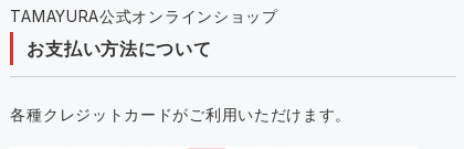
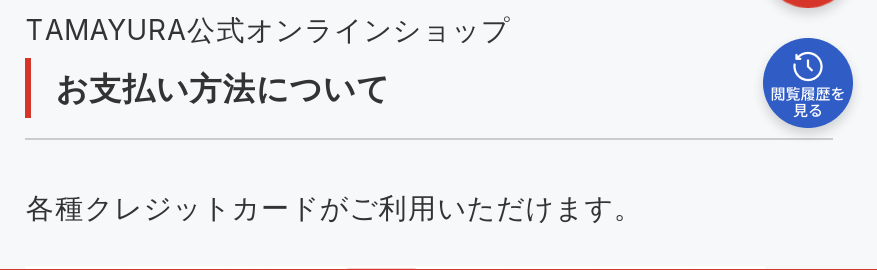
none -> [761,36,855,132] [image]

